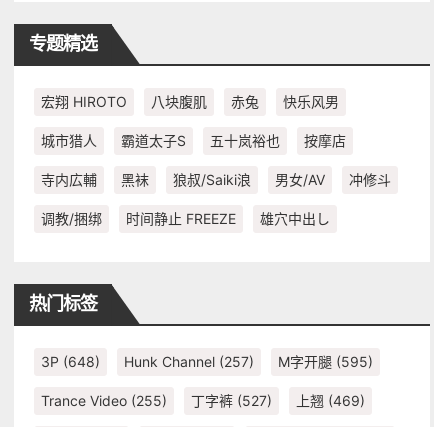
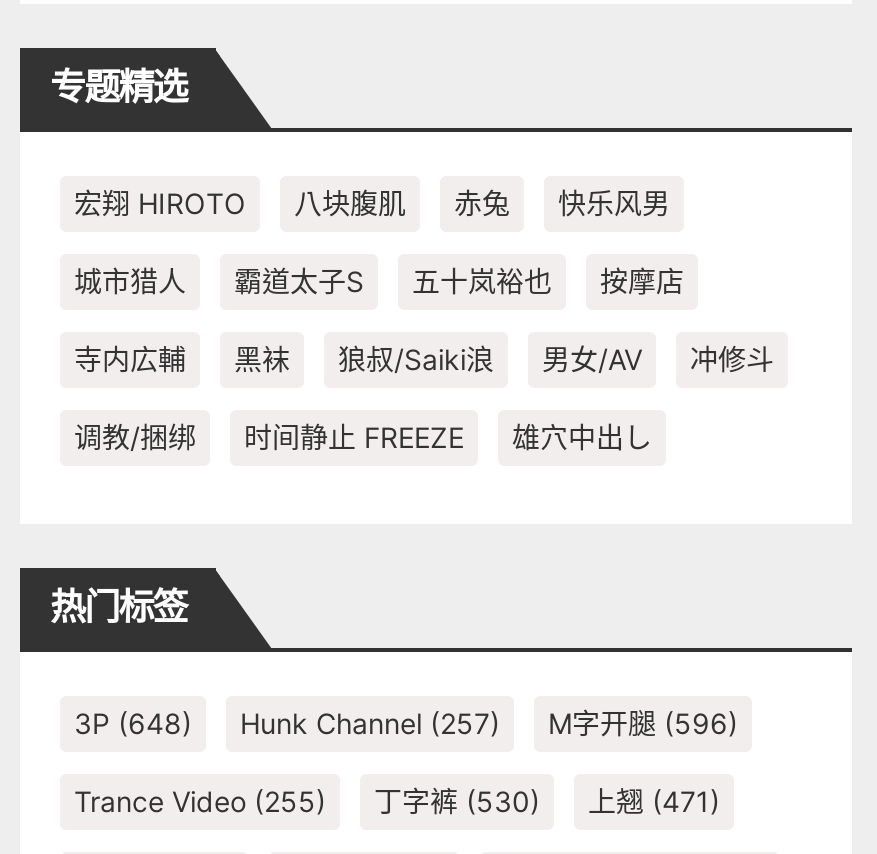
[41,353,373,370] 3P (648) Hunk Channel (257) M字开腿(595) -> [74,707,738,741] 3P (648) Hunk Channel (257) M字开腿(596)
[191,392,272,409] 丁字裤(527) -> [374,785,540,819] 丁字裤(530)
[296,392,365,409] 上翘(469) -> [588,785,720,819] 上翘(471)

